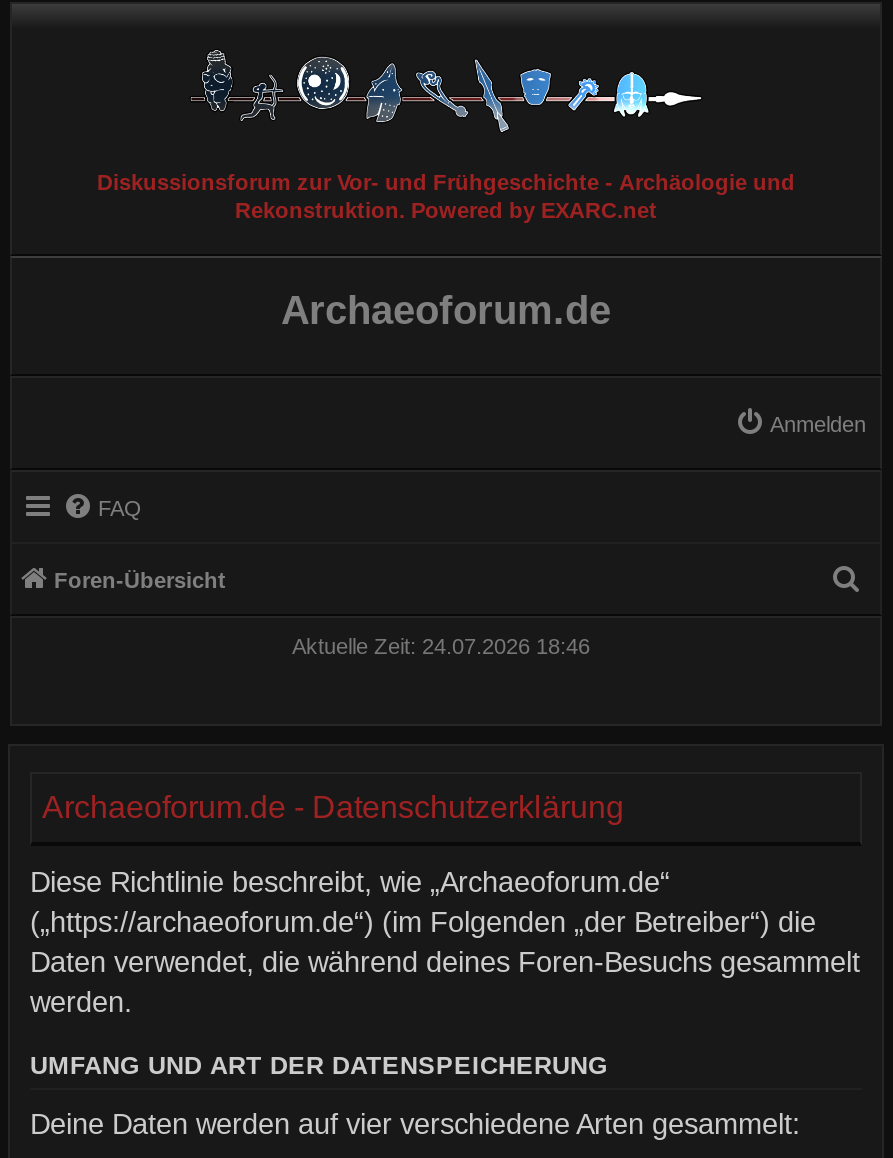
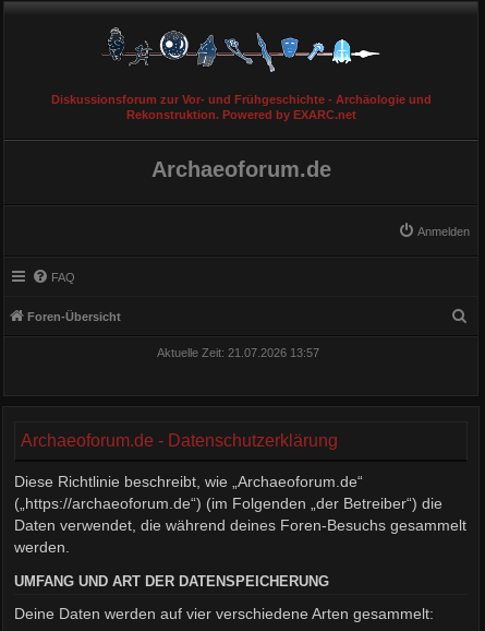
[292,634,590,658] Aktuelle Zeit: 24.07.2026 18:46 -> [157,346,319,359] Aktuelle Zeit: 21.07.2026 13:57

